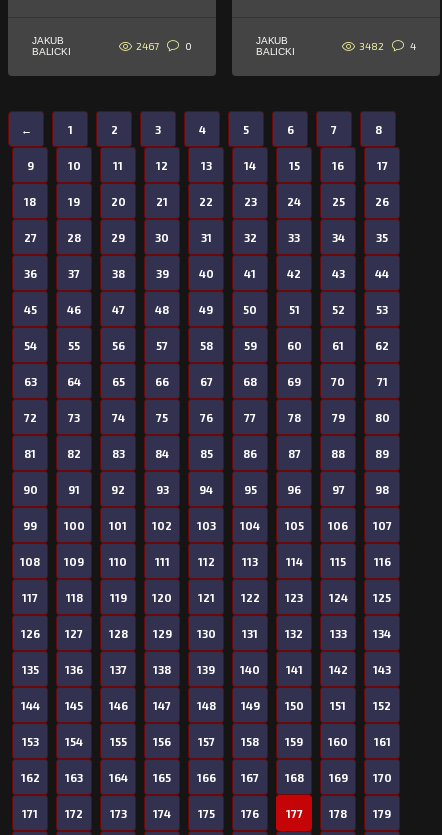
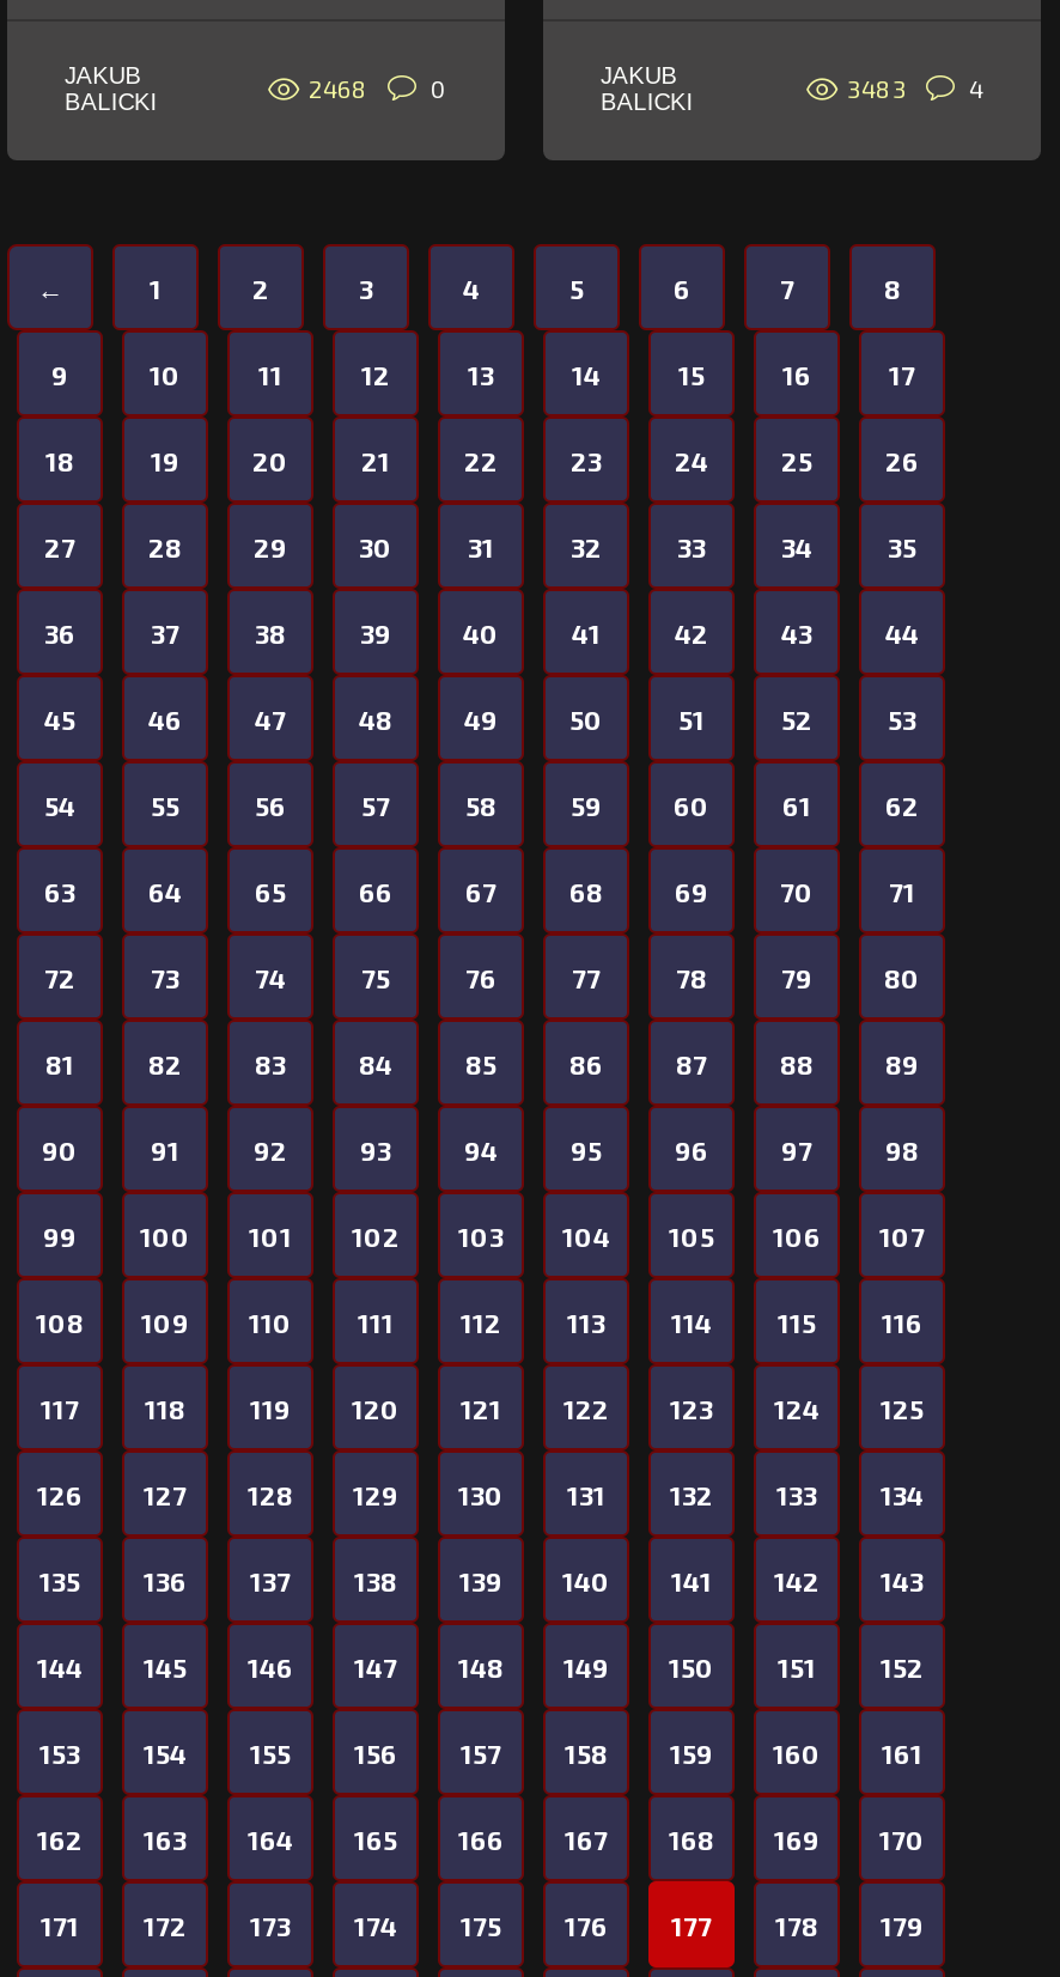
[136,39,192,52] 2467 0 -> [309,73,447,102] 2468 0
[359,39,416,52] 3482 4 -> [847,73,983,102] 3483 4

